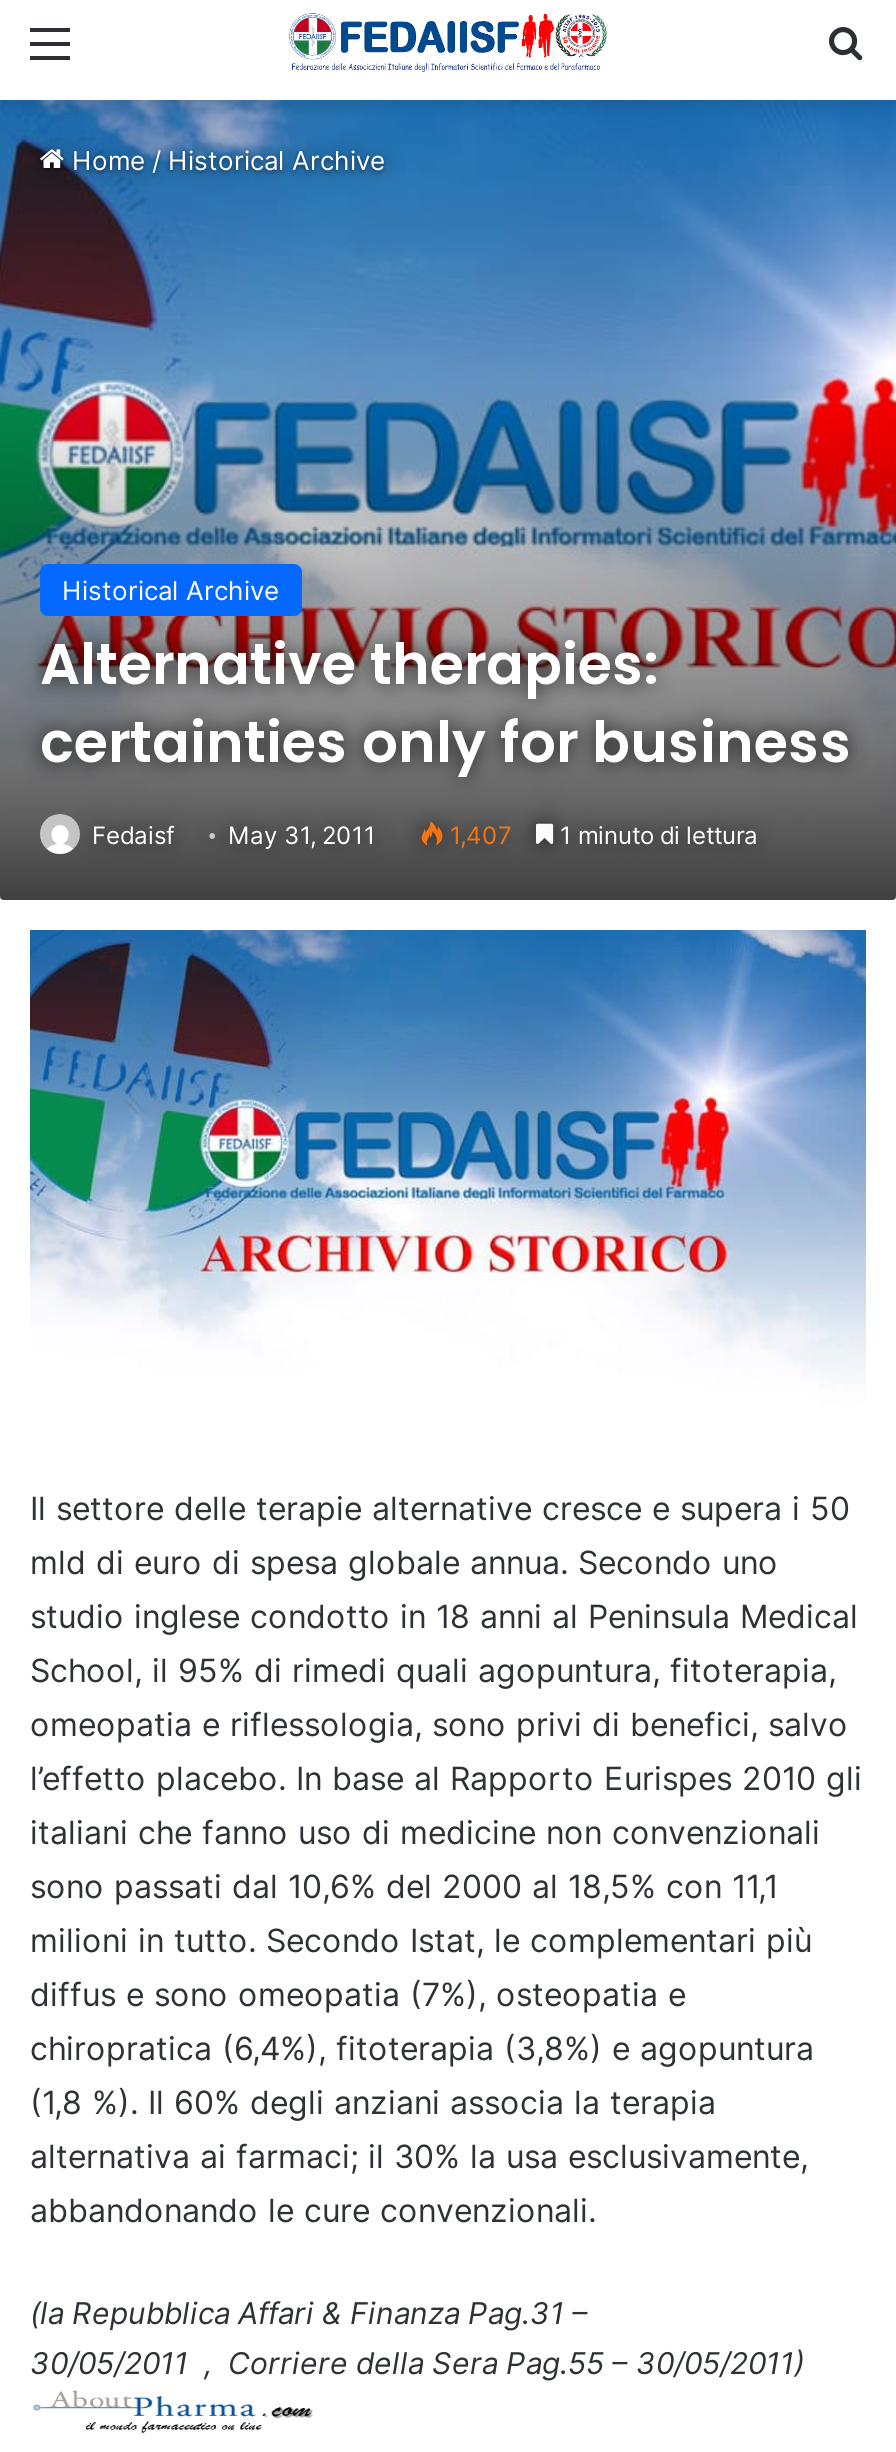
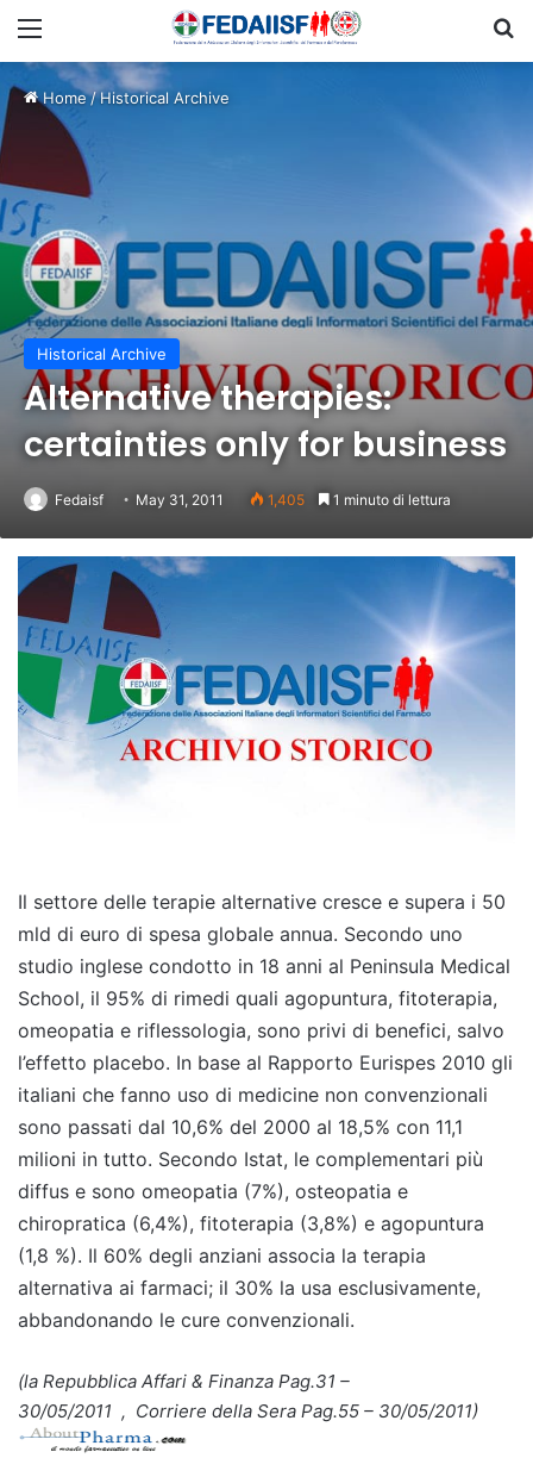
[444,821,758,851] 1,407 1 minuto di lettura -> [264,491,451,509] 1,405 1 minuto di lettura

